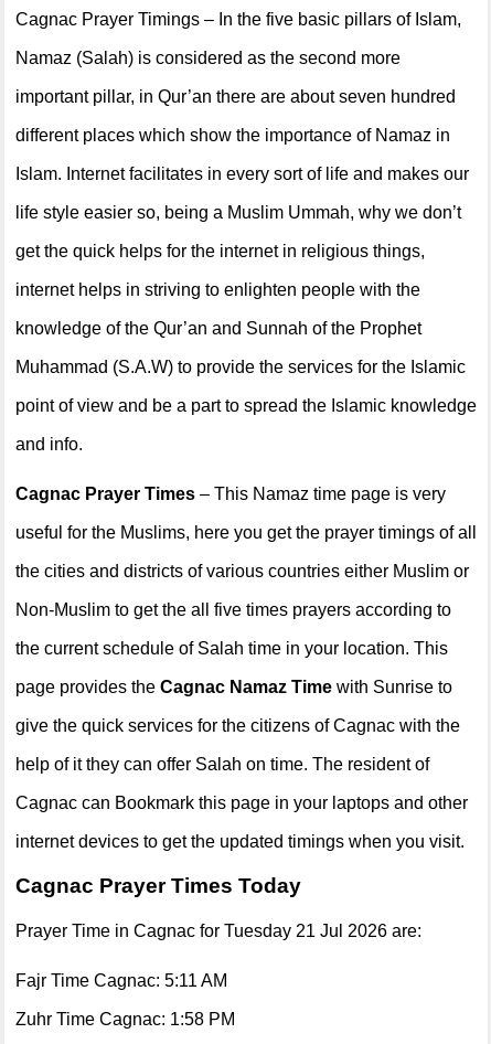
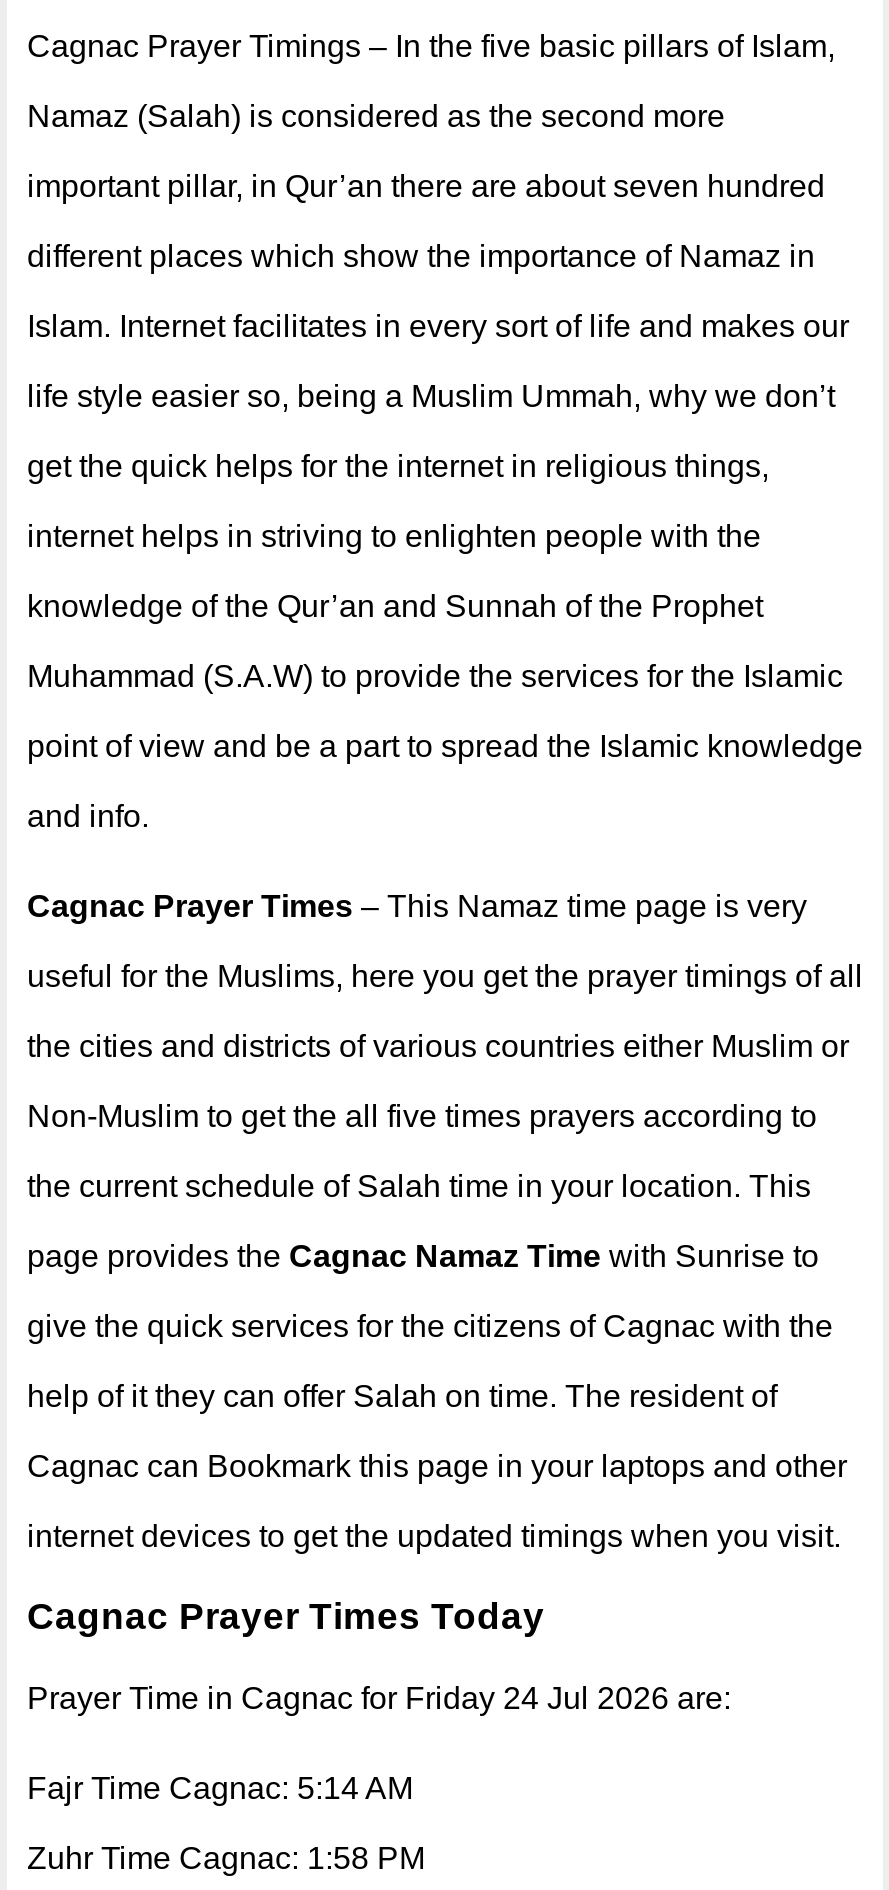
[15,922,421,940] Prayer Time in Cagnac for Tuesday 21 Jul 2026 are: -> [27,1681,731,1715] Prayer Time in Cagnac for Friday 24 Jul 2026 are:
[15,971,227,990] Fajr Time Cagnac: 5:11 AM -> [27,1771,413,1805] Fajr Time Cagnac: 5:14 AM

